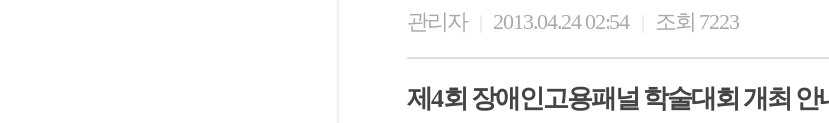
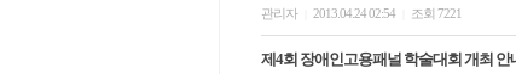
[407,9,739,33] 관리자 2013.04.24 02:54 조회 7223 -> [261,6,462,20] 관리자 2013.04.24 02:54 조회 7221

